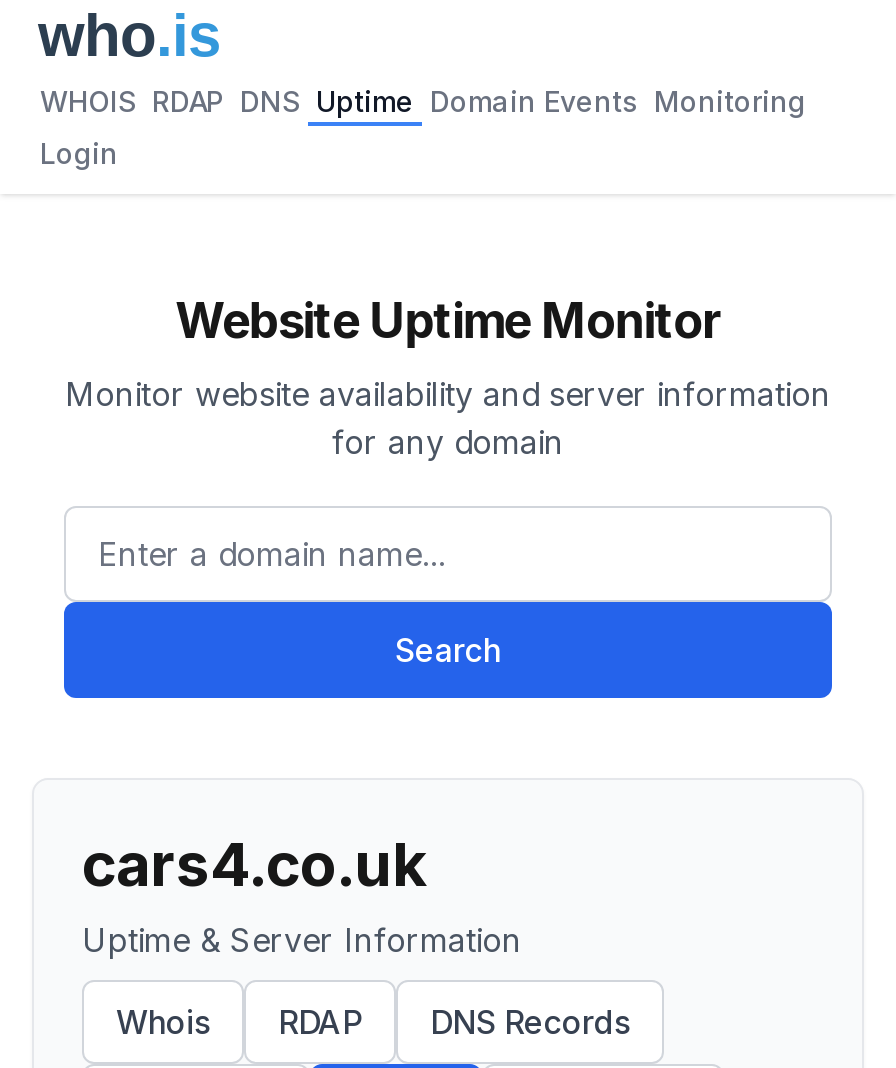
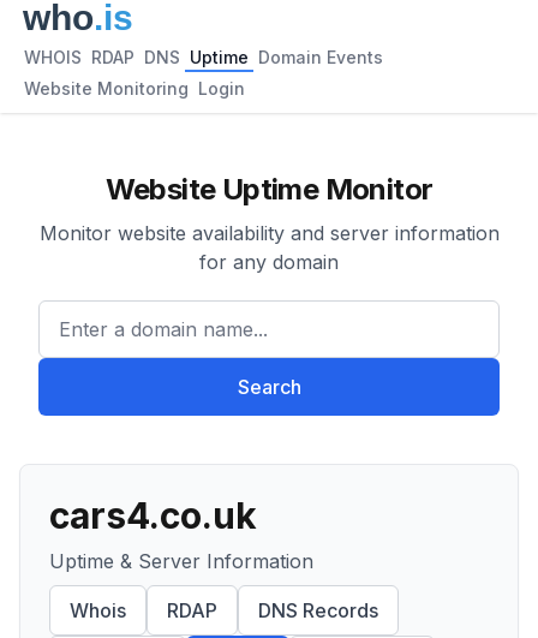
[40,84,806,118] WHOIS RDAP DNS Uptime Domain Events Monitoring -> [24,47,383,67] WHOIS RDAP DNS Uptime Domain Events
[40,136,118,170] Login -> [24,78,245,99] Website Monitoring Login

